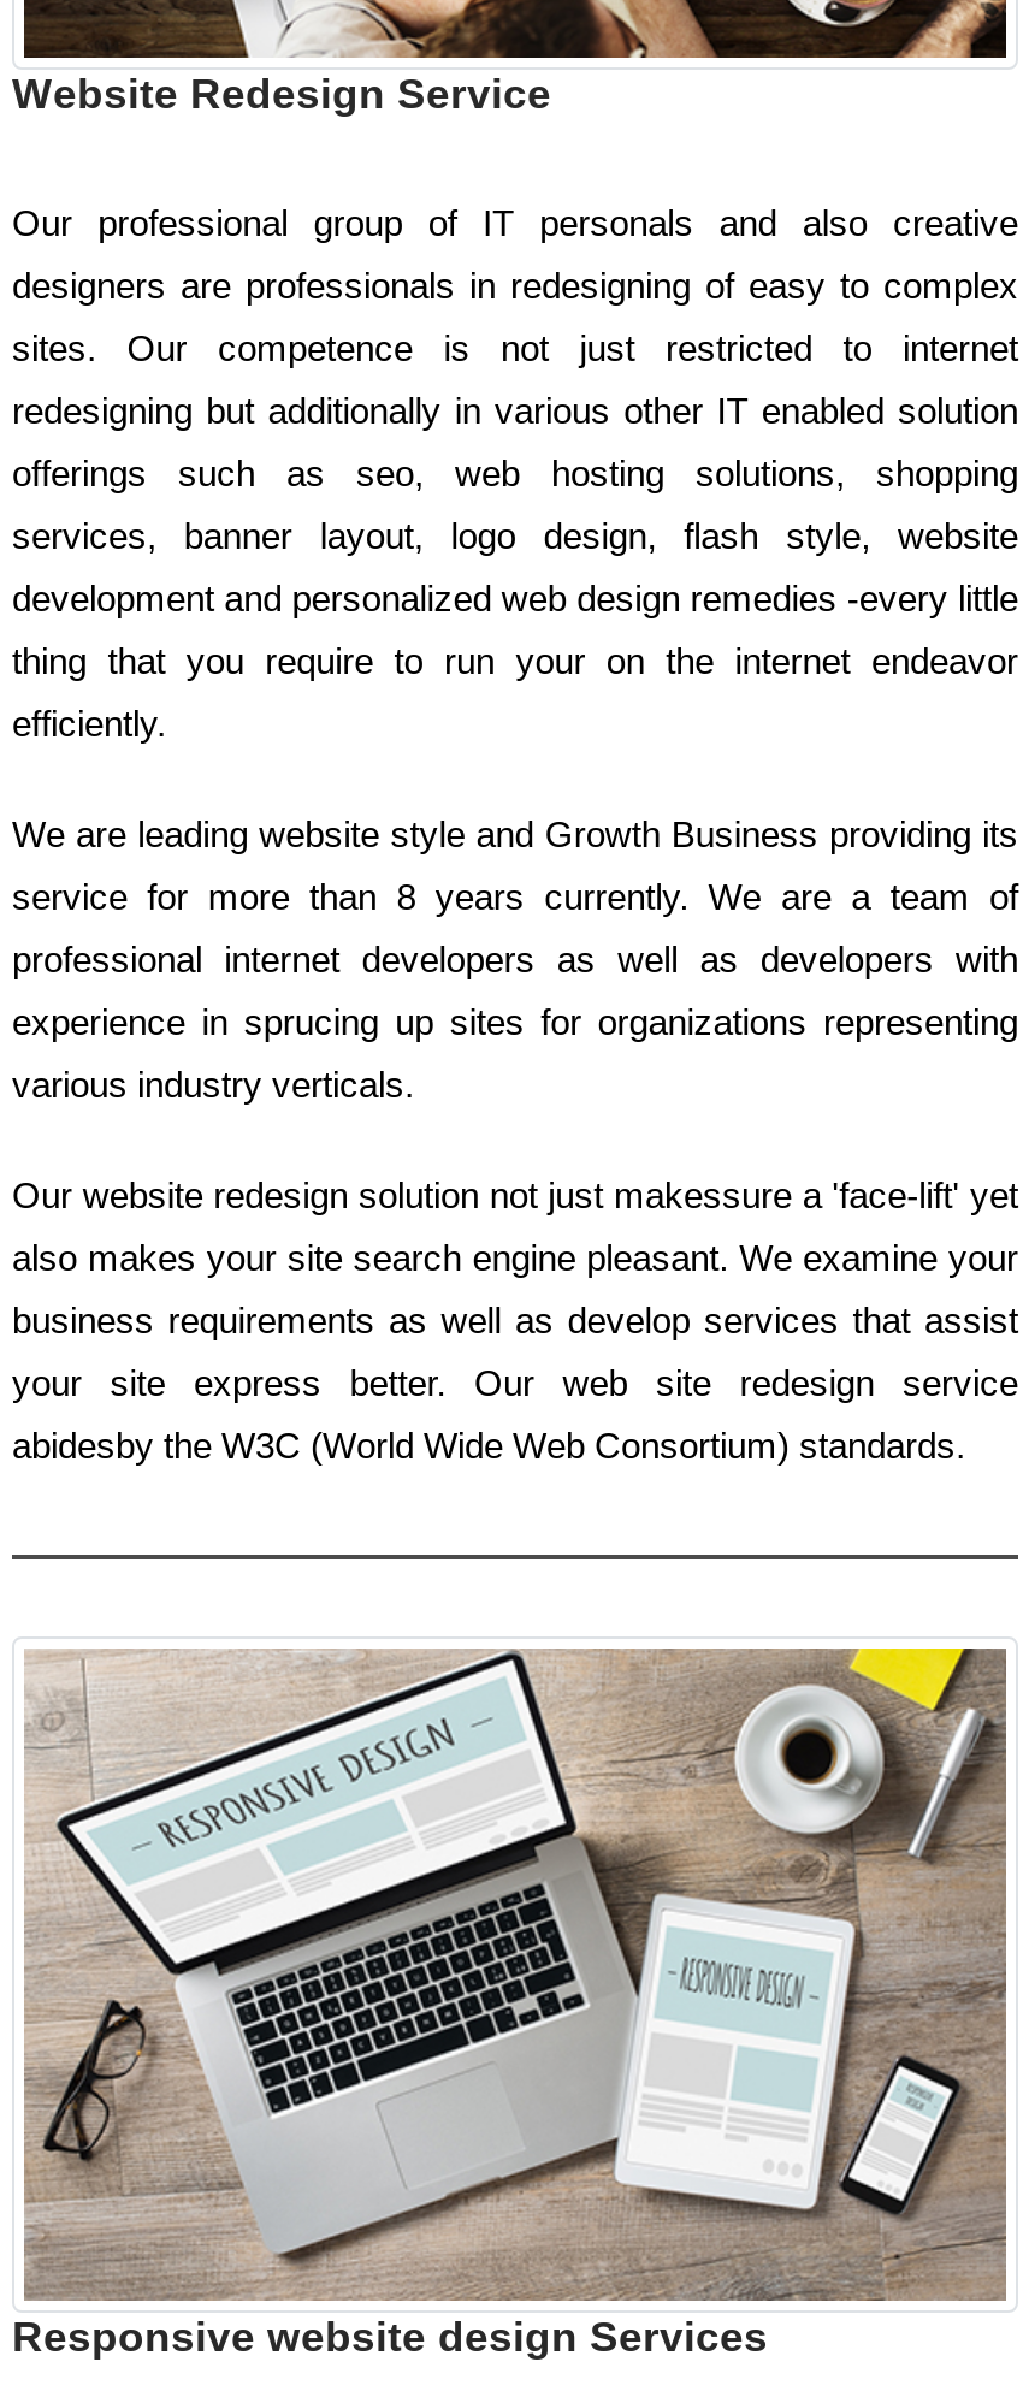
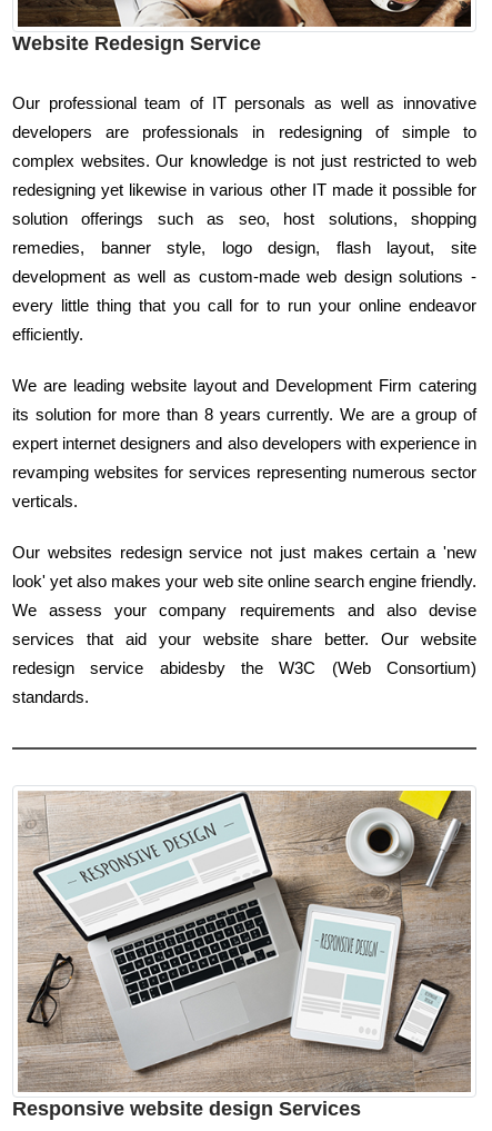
[12,202,1018,243] Our professional group of IT personals and also creative -> [12,93,476,112] Our professional team of IT personals as well as innovative
[12,264,1018,305] designers are professionals in redesigning of easy to complex -> [12,122,476,141] developers are professionals in redesigning of simple to
[12,327,1018,368] sites. Our competence is not just restricted to internet -> [12,151,476,170] complex websites. Our knowledge is not just restricted to web
[12,390,1018,431] redesigning but additionally in various other IT enabled solution -> [12,180,476,199] redesigning yet likewise in various other IT made it possible for
[12,452,1018,493] offerings such as seo, web hosting solutions, shopping -> [12,209,476,228] solution offerings such as seo, host solutions, shopping
[12,515,1018,556] services, banner layout, logo design, flash style, website -> [12,238,476,257] remedies, banner style, logo design, flash layout, site
[12,577,1018,618] development and personalized web design remedies -every little -> [12,267,476,286] development as well as custom-made web design solutions -
[12,640,1018,681] thing that you require to run your on the internet endeavor -> [12,296,476,315] every little thing that you call for to run your online endeavor
[12,813,1018,1465] We are leading website style and Growth Business providing its | service for more than 8 years currently. We are a team of | professional internet developers as well as developers with | experience in sprucing up sites for organizations representing | various industry verticals. | Our website redesign solution not just makessure a 'face-lift' yet | also makes your site search engine pleasant. We examine your | business requirements as well as develop services that assist | your site express better. Our web site redesign service | abidesby the W3C (World Wide Web Consortium) standards. -> [12,376,476,706] We are leading website layout and Development Firm catering | its solution for more than 8 years currently. We are a group of | expert internet designers and also developers with experience in | revamping websites for services representing numerous sector | verticals. | Our websites redesign service not just makes certain a 'new | look' yet also makes your web site online search engine friendly. | We assess your company requirements and also devise | services that aid your website share better. Our website | redesign service abidesby the W3C (Web Consortium) | standards.

